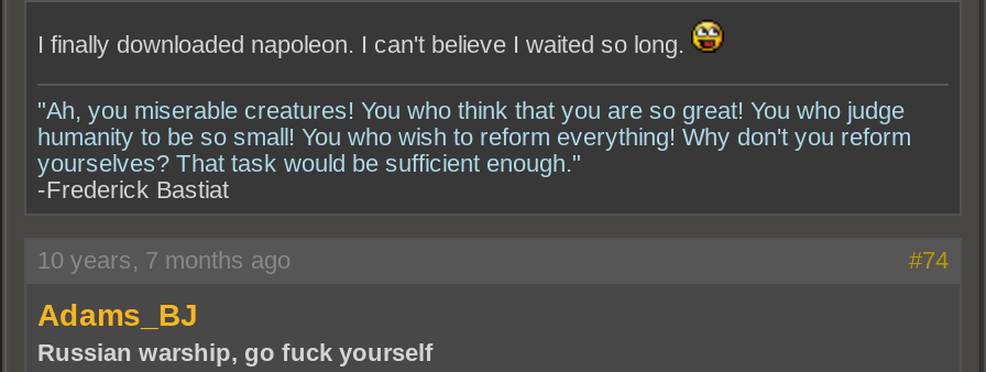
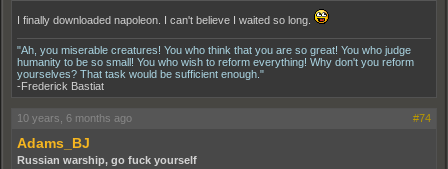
[37,245,291,272] 10 years, 7 months ago -> [17,111,132,123] 10 years, 6 months ago

